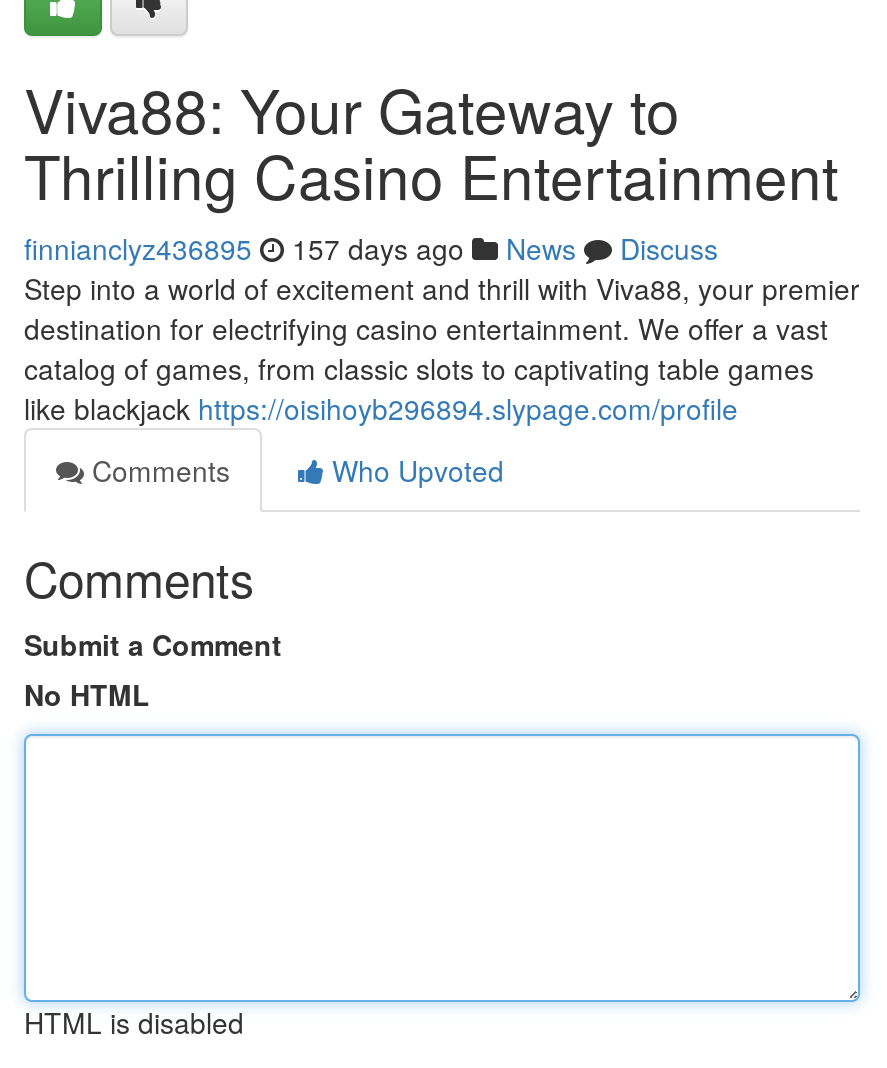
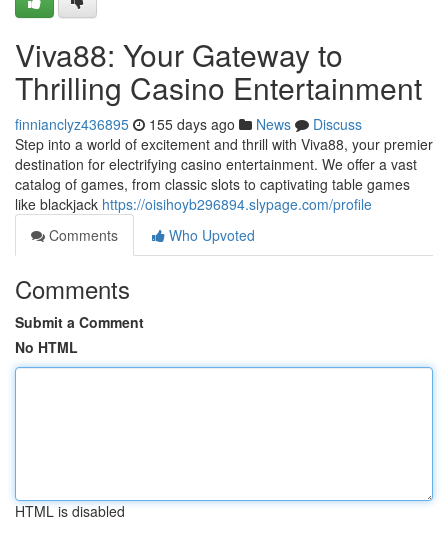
[24,228,718,268] finnianclyz436895 157 days ago News Discuss -> [15,114,362,134] finnianclyz436895 155 days ago News Discuss

